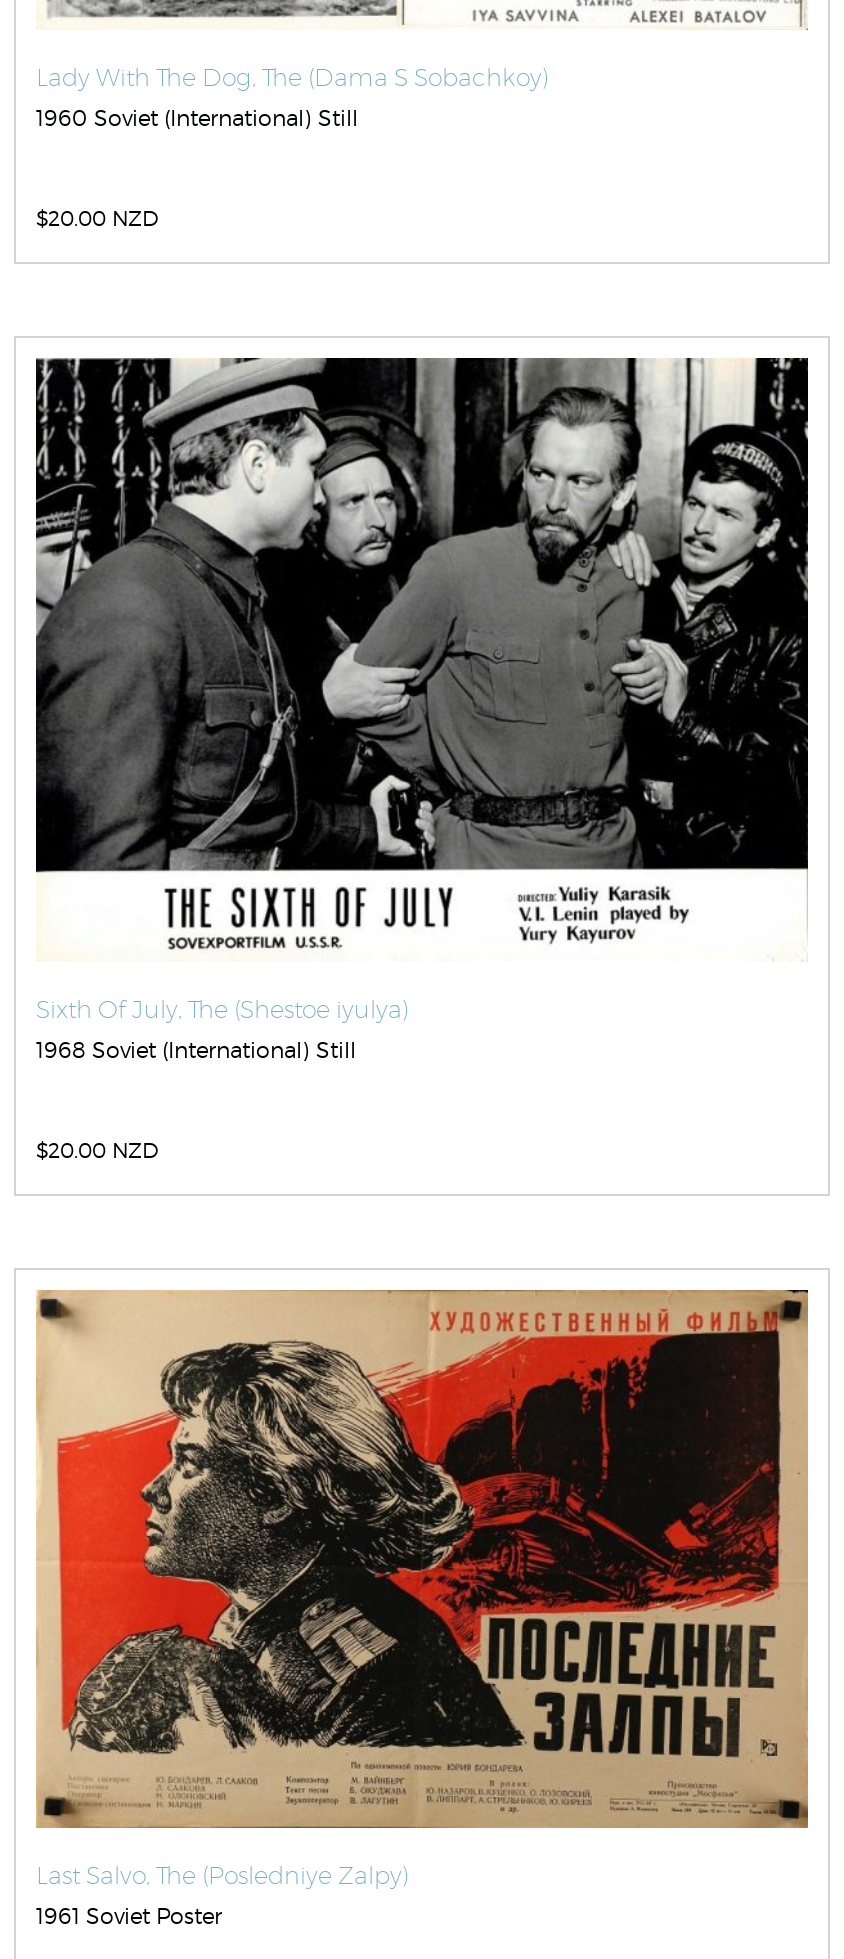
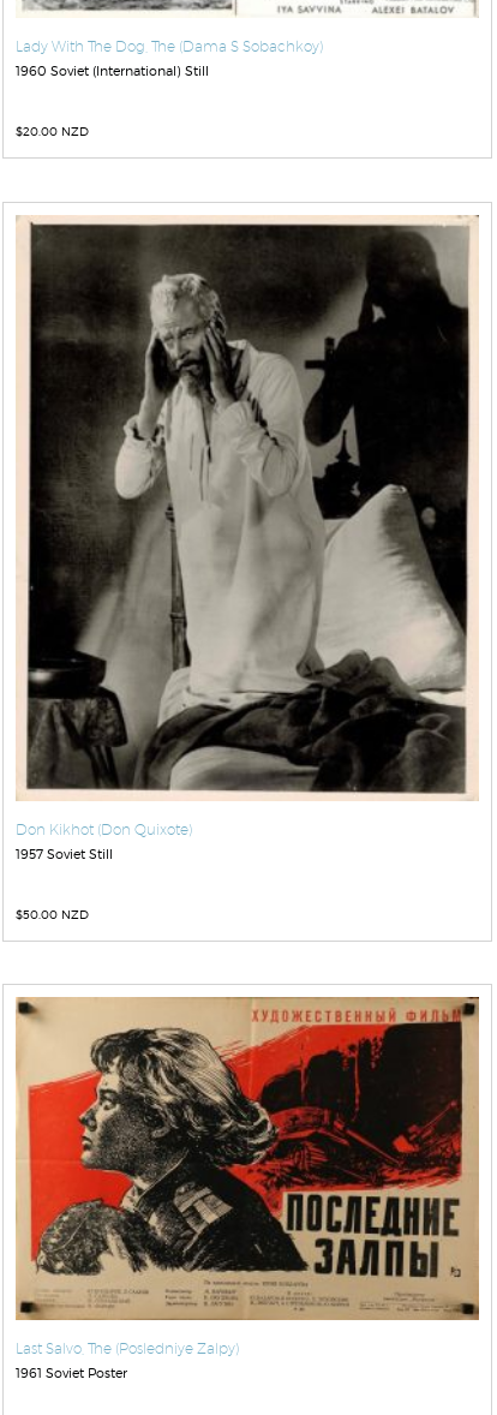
[34,356,810,1065] [image] | Sixth Of July, The (Shestoe iyulya) | 1968 Soviet (International) Still -> [16,215,479,862] [image] | Don Kikhot (Don Quixote) | 1957 Soviet Still
[36,1139,158,1163] $20.00 NZD -> [16,906,89,921] $50.00 NZD

